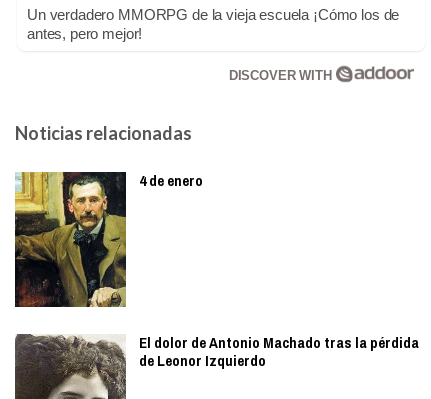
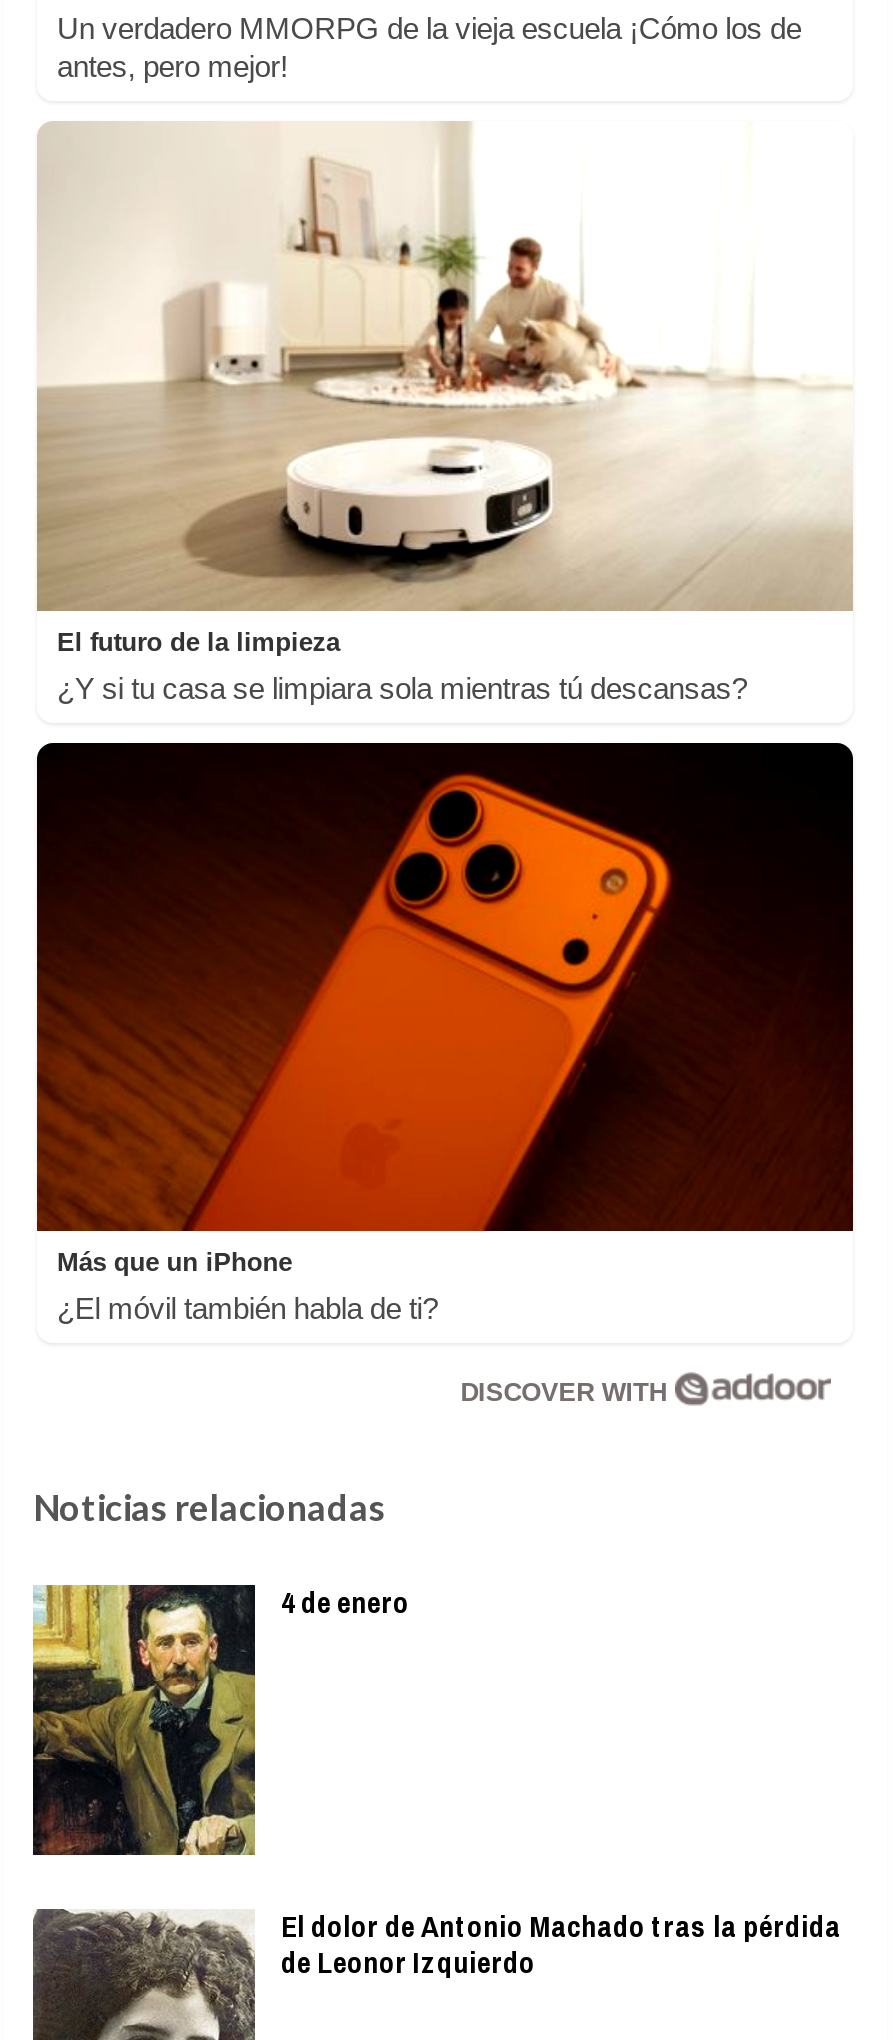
none -> [35,121,855,704] [image] | El futuro de la limpieza | ¿Y si tu casa se limpiara sola mientras tú descansas?
none -> [35,741,855,1326] [image] | Más que un iPhone | ¿El móvil también habla de ti?

